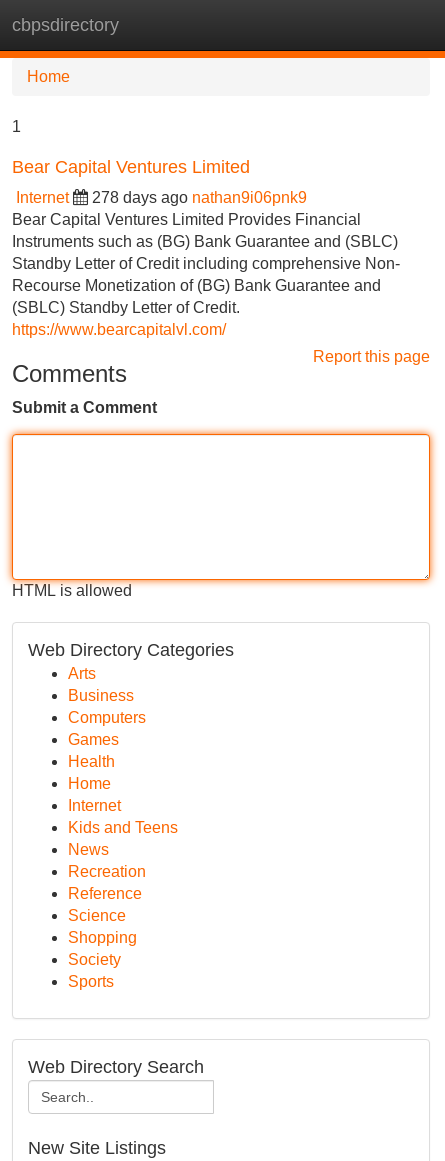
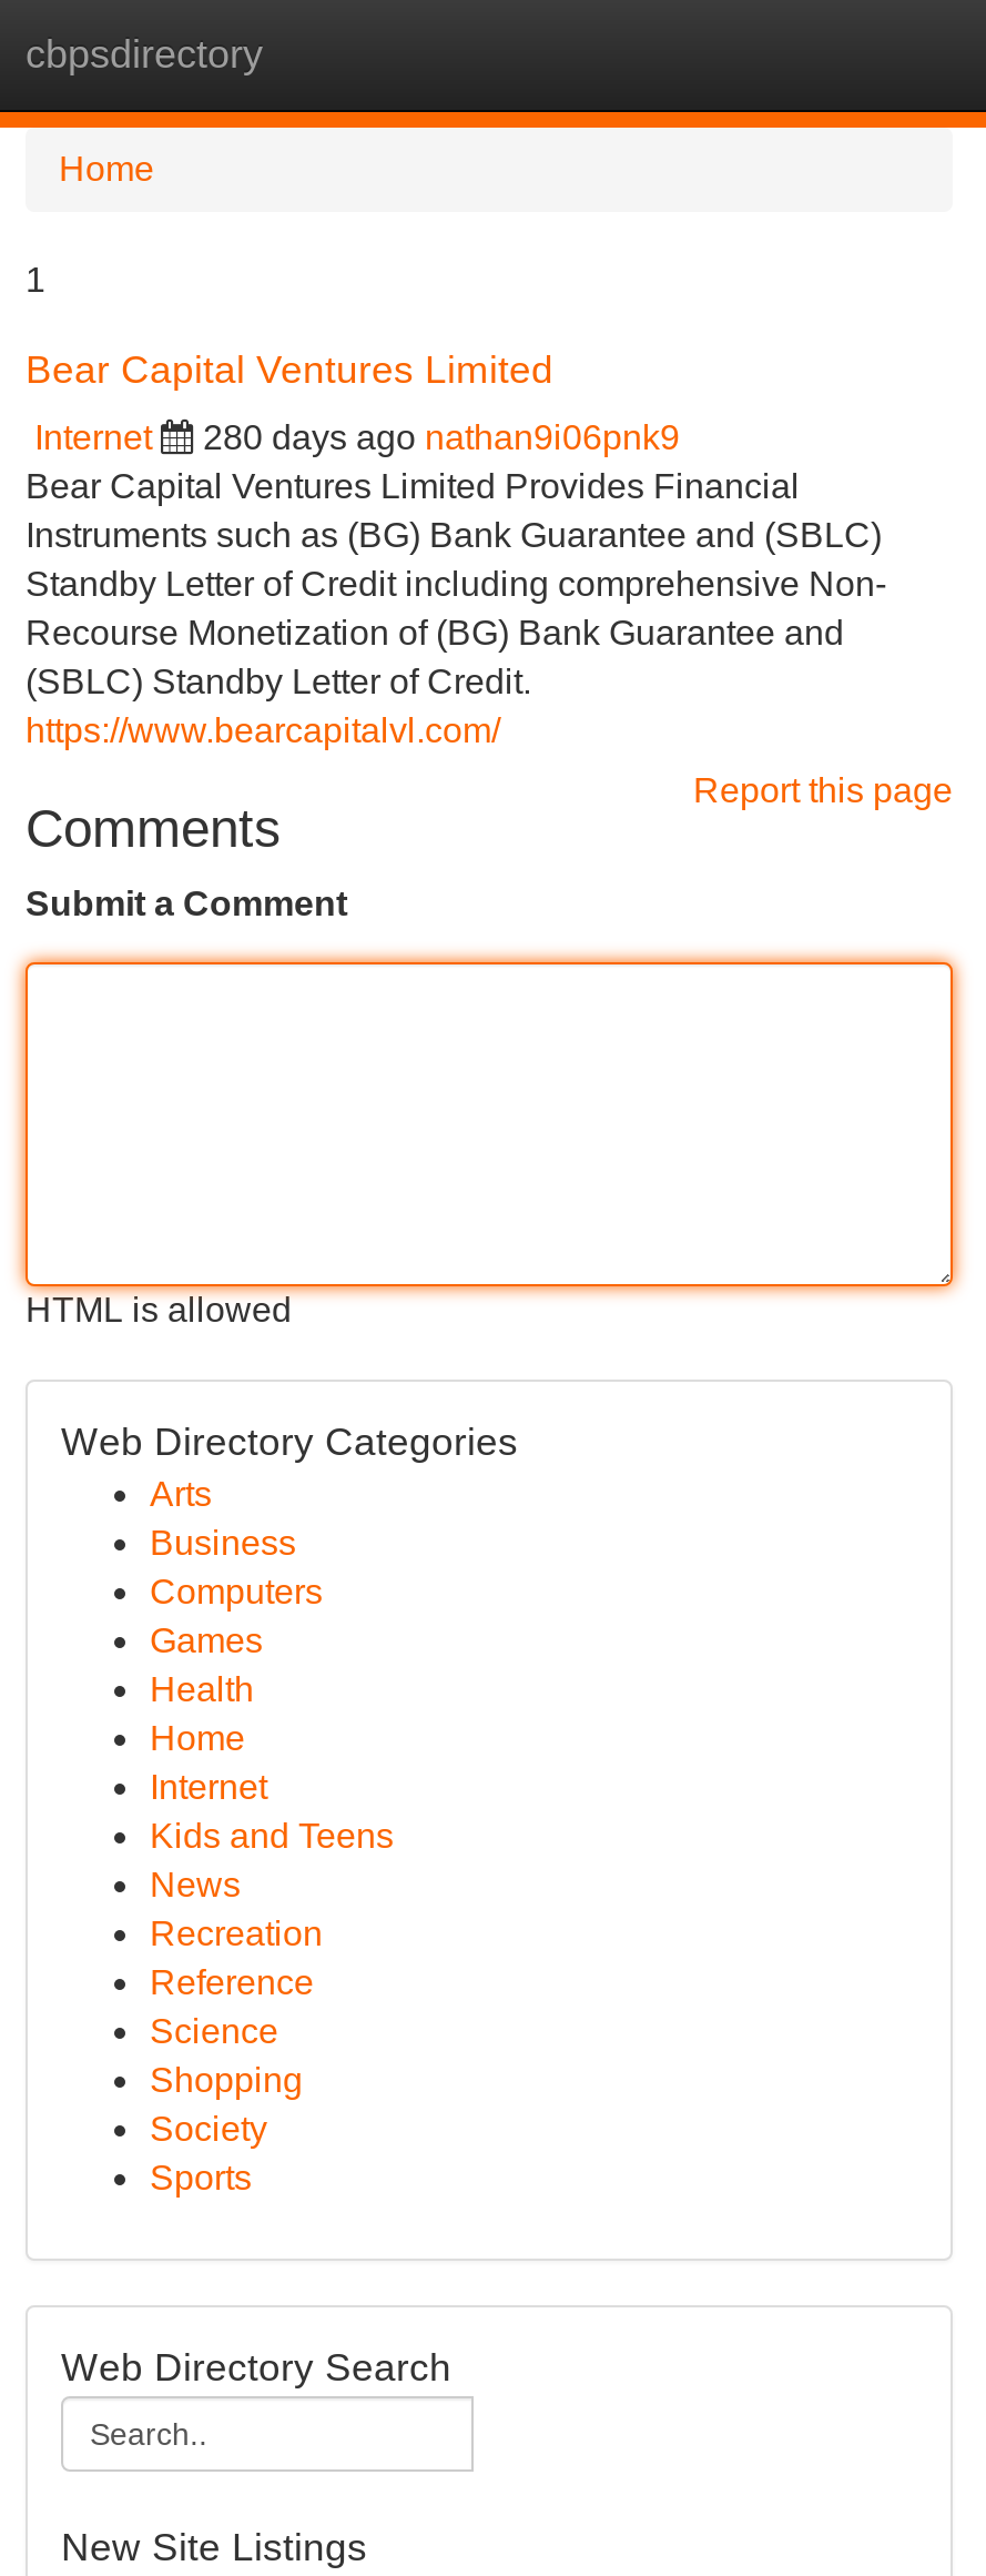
[92,189,307,206] 278 days ago nathan9i06pnk9 -> [203,418,680,456] 280 days ago nathan9i06pnk9

